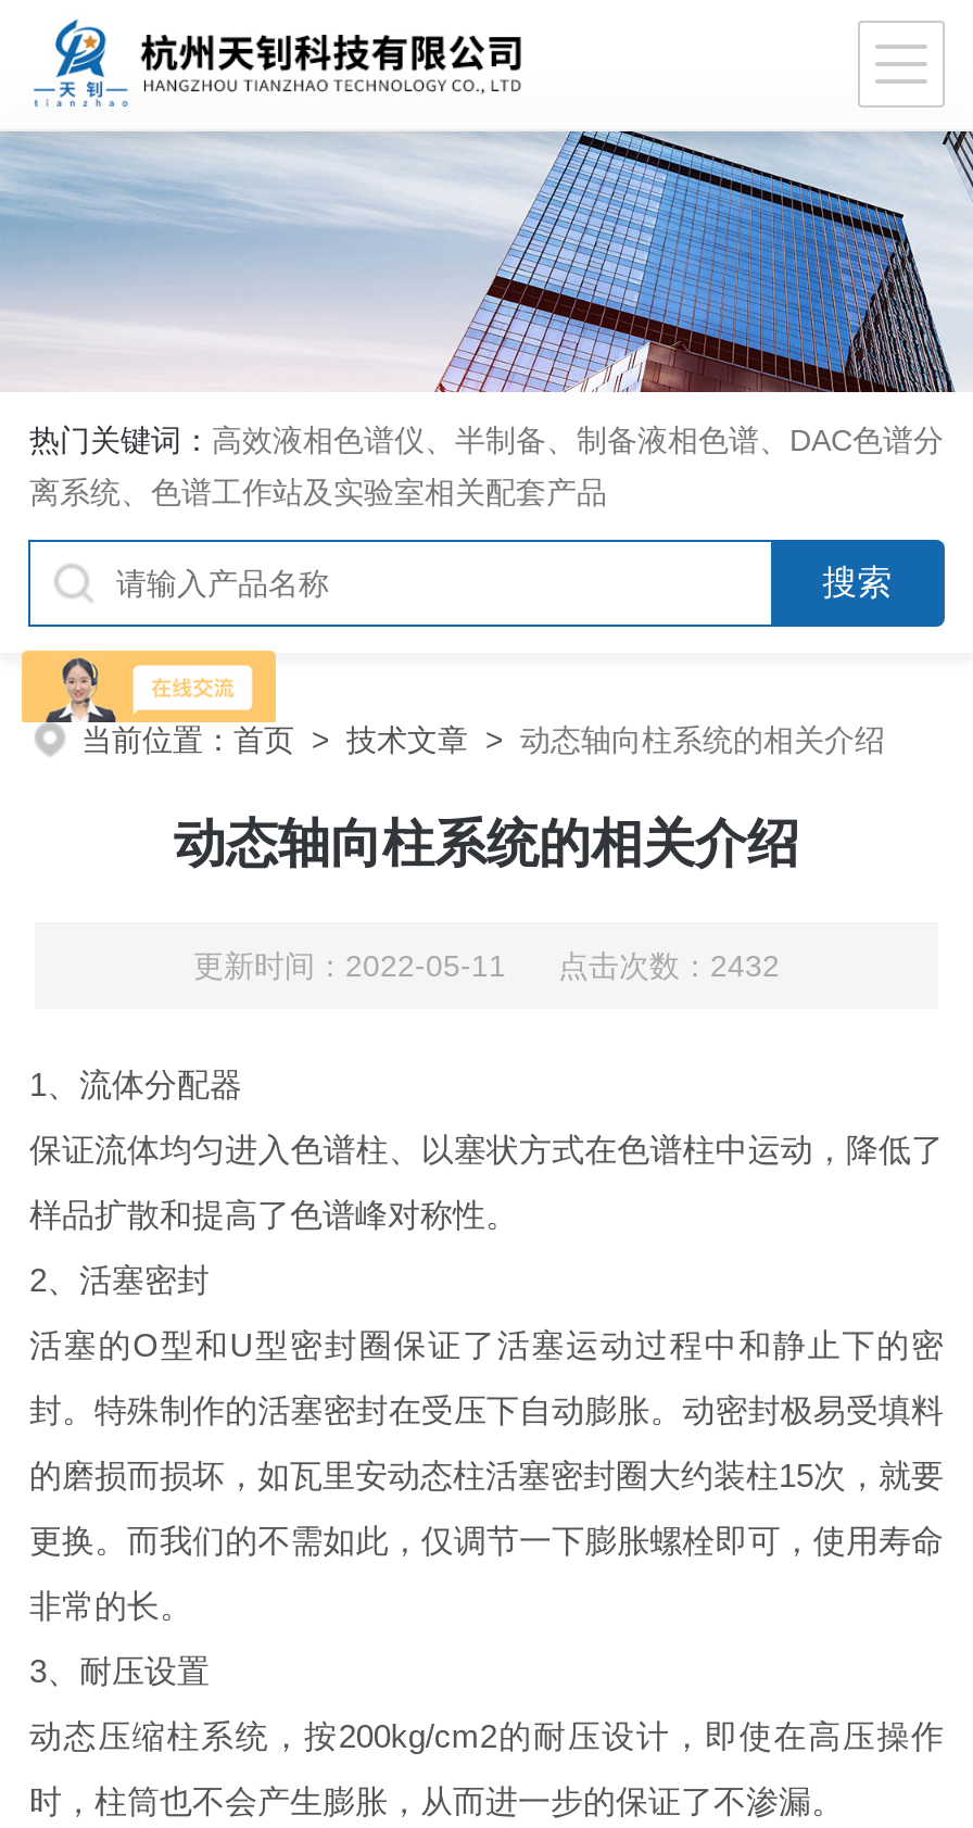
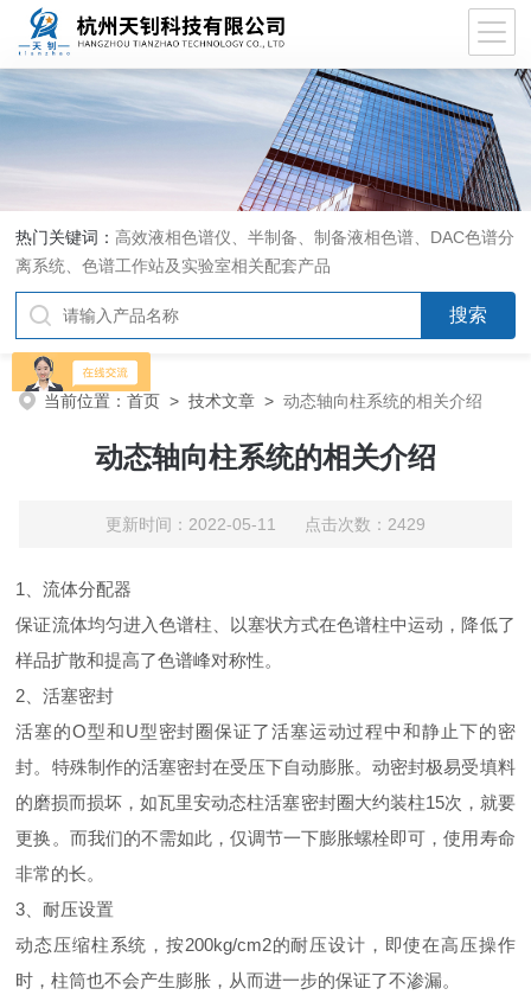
[193,948,780,983] 更新时间：2022-05-11 点击次数：2432 -> [105,515,426,534] 更新时间：2022-05-11 点击次数：2429

